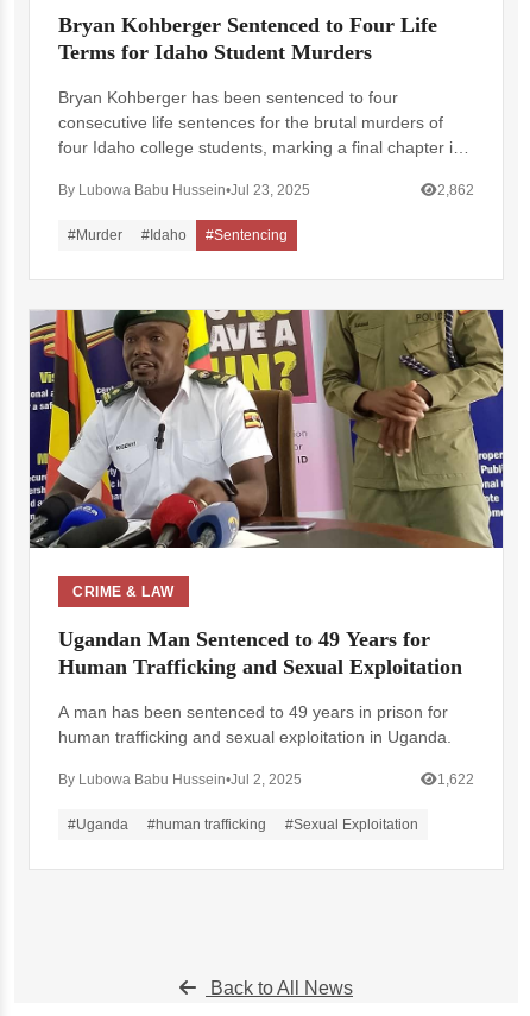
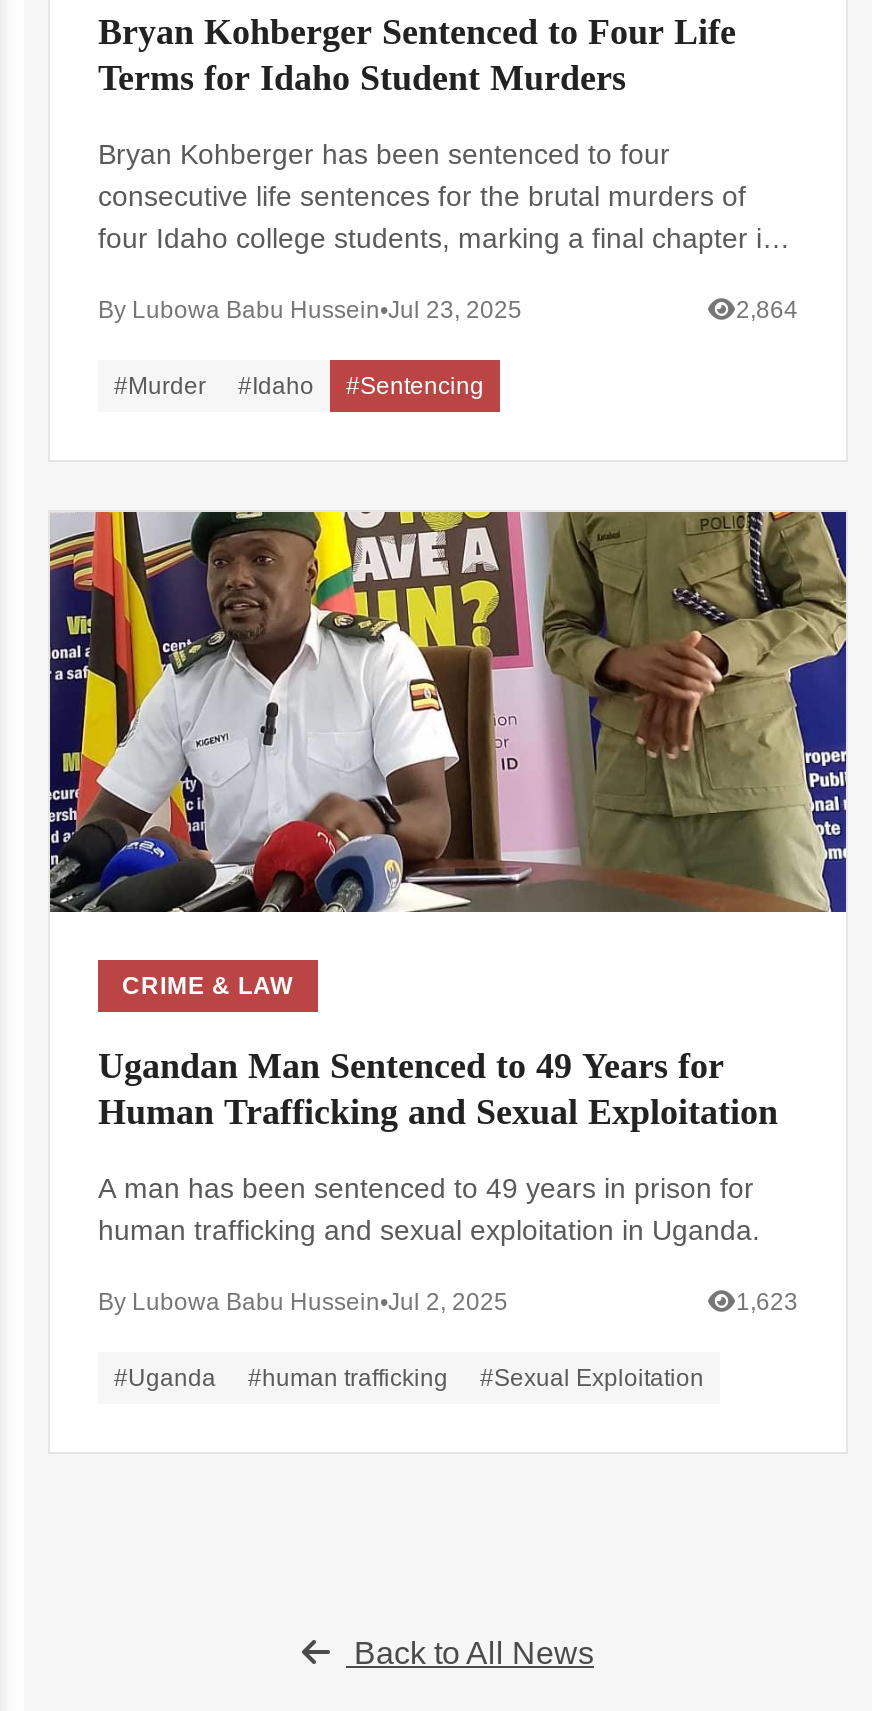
[437,182,474,198] 2,862 -> [736,296,798,324] 2,864
[437,771,474,788] 1,622 -> [736,1288,798,1316] 1,623

